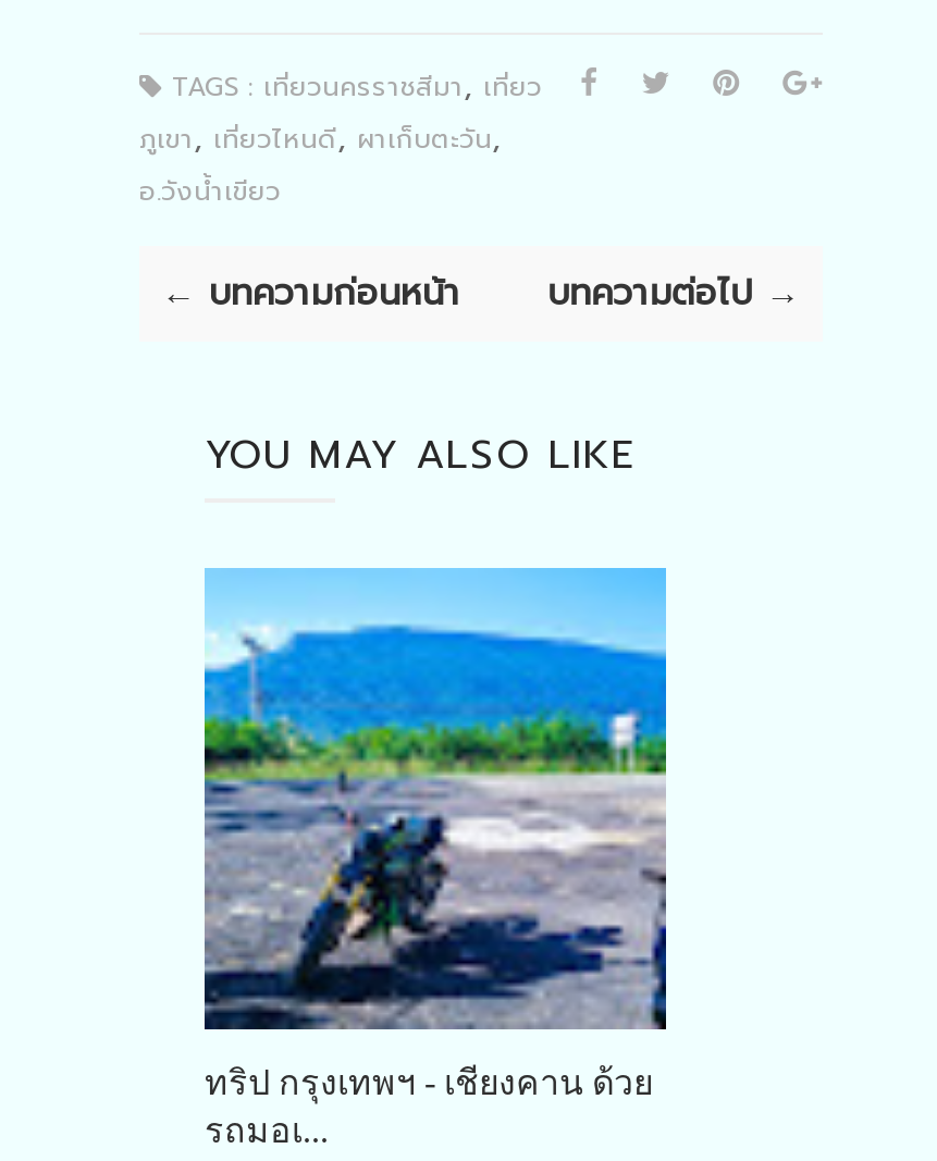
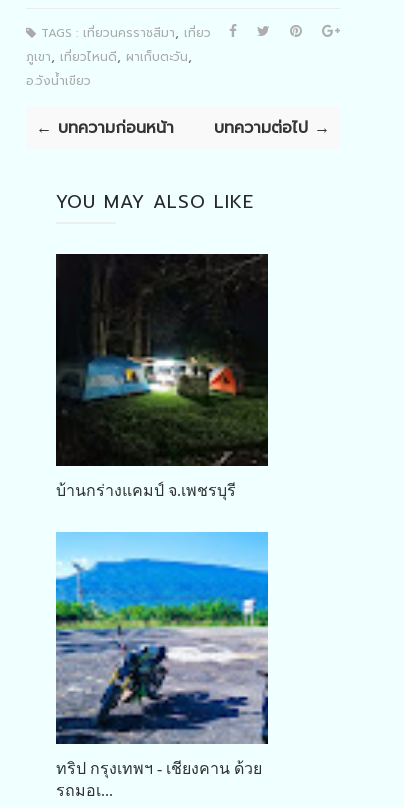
none -> [55,253,269,499] [image] | บ้านกร่างแคมป์ จ.เพชรบุรี

